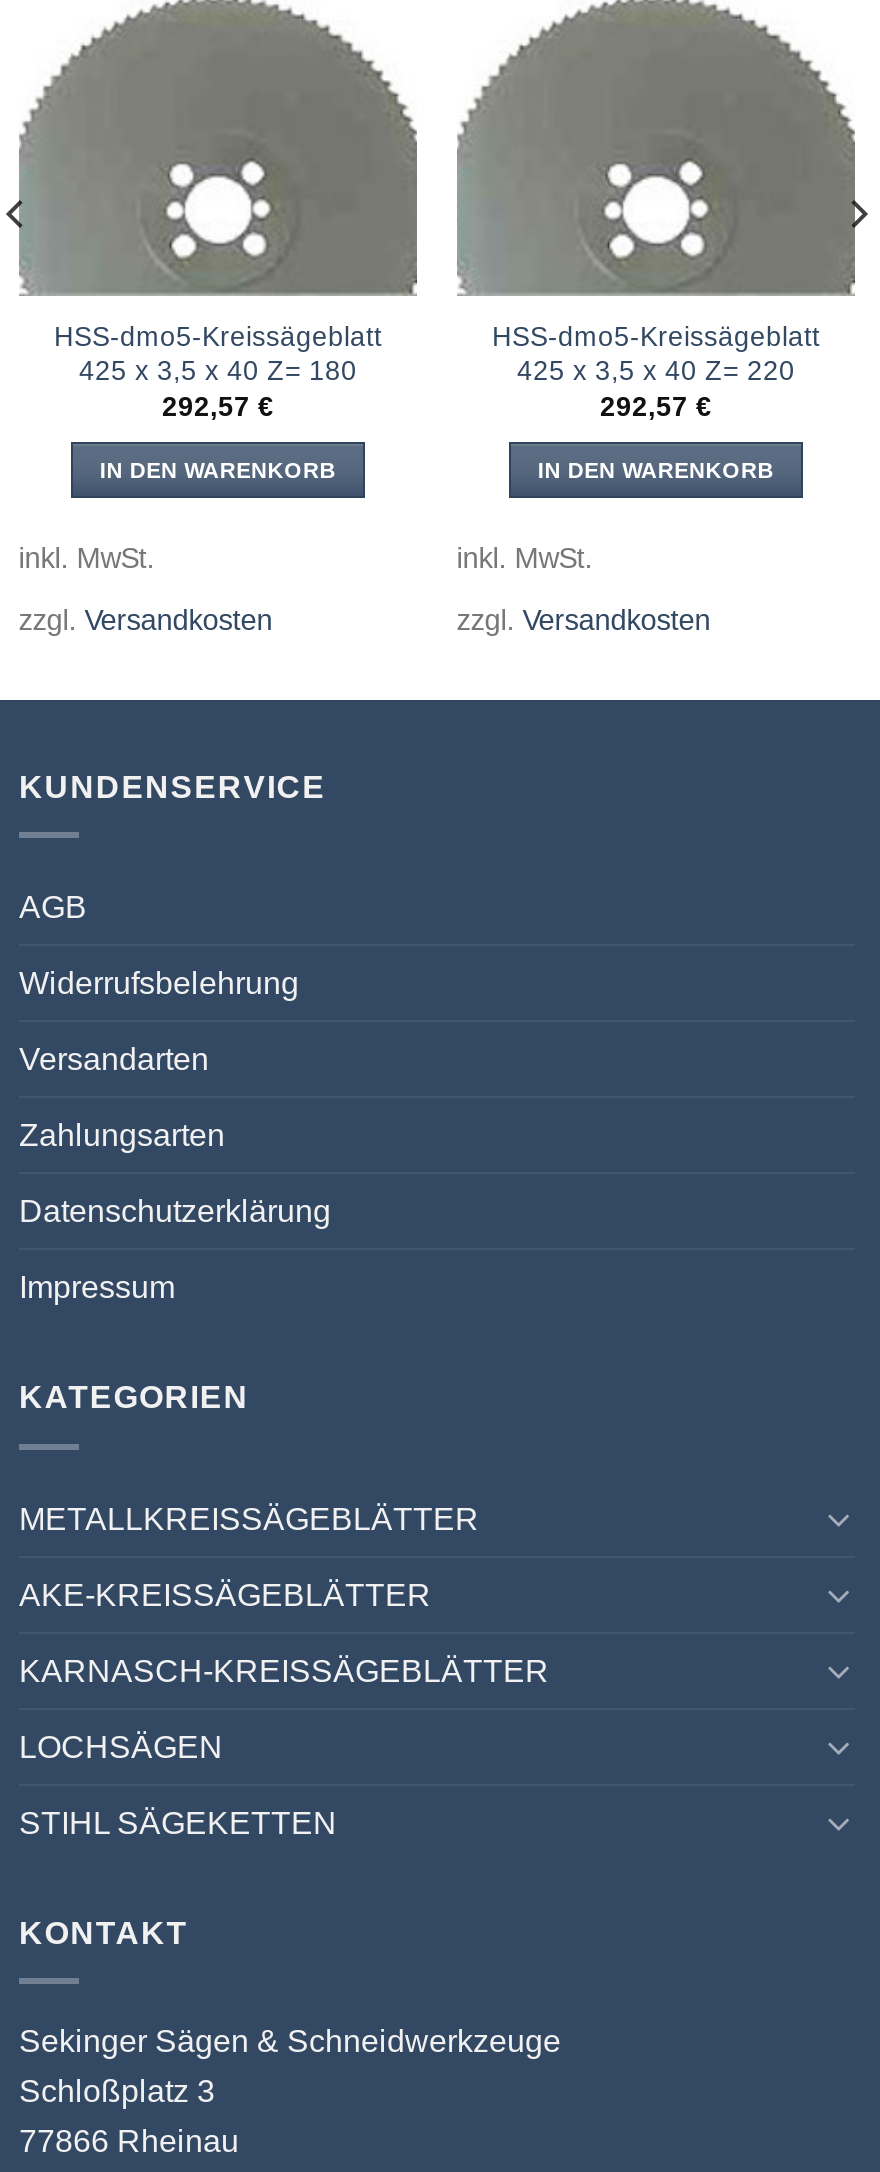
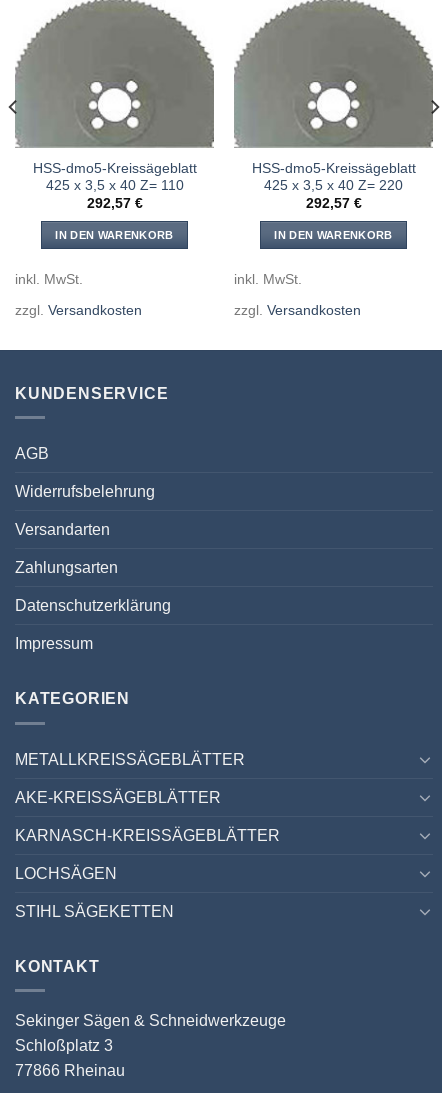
[79,356,357,386] 425 x 3,5 x 40 Z= 180 -> [45,178,183,193] 425 x 3,5 x 40 Z= 110

